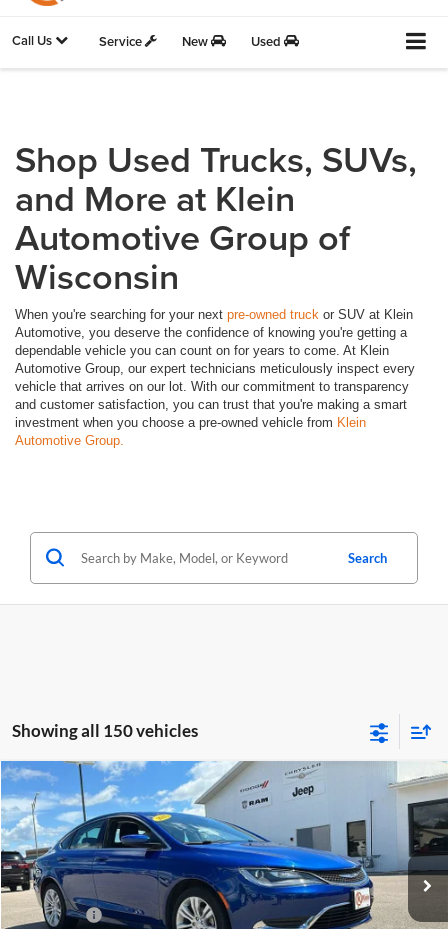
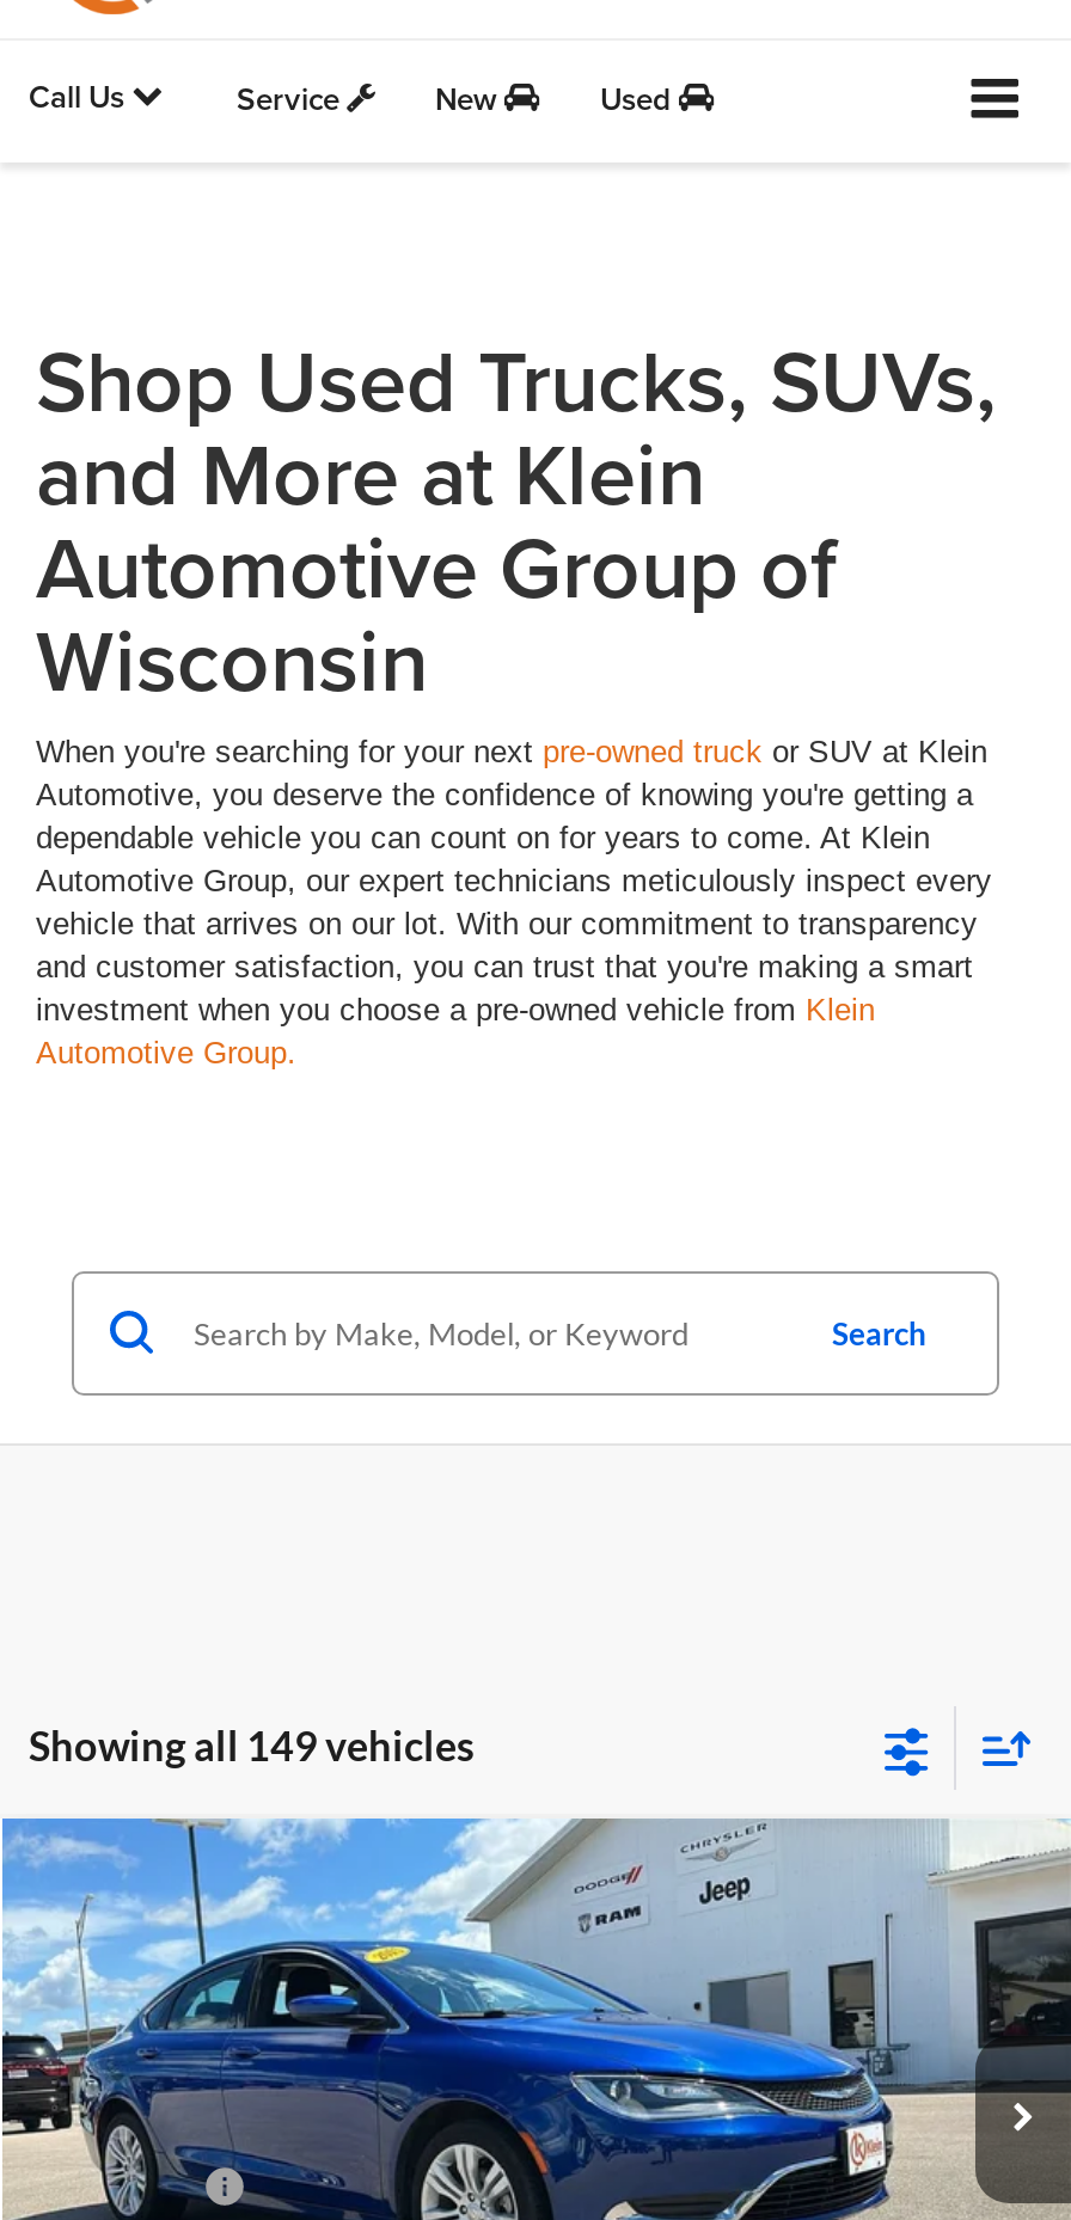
[12,720,198,741] Showing all 150 vehicles -> [29,1720,473,1770] Showing all 149 vehicles

